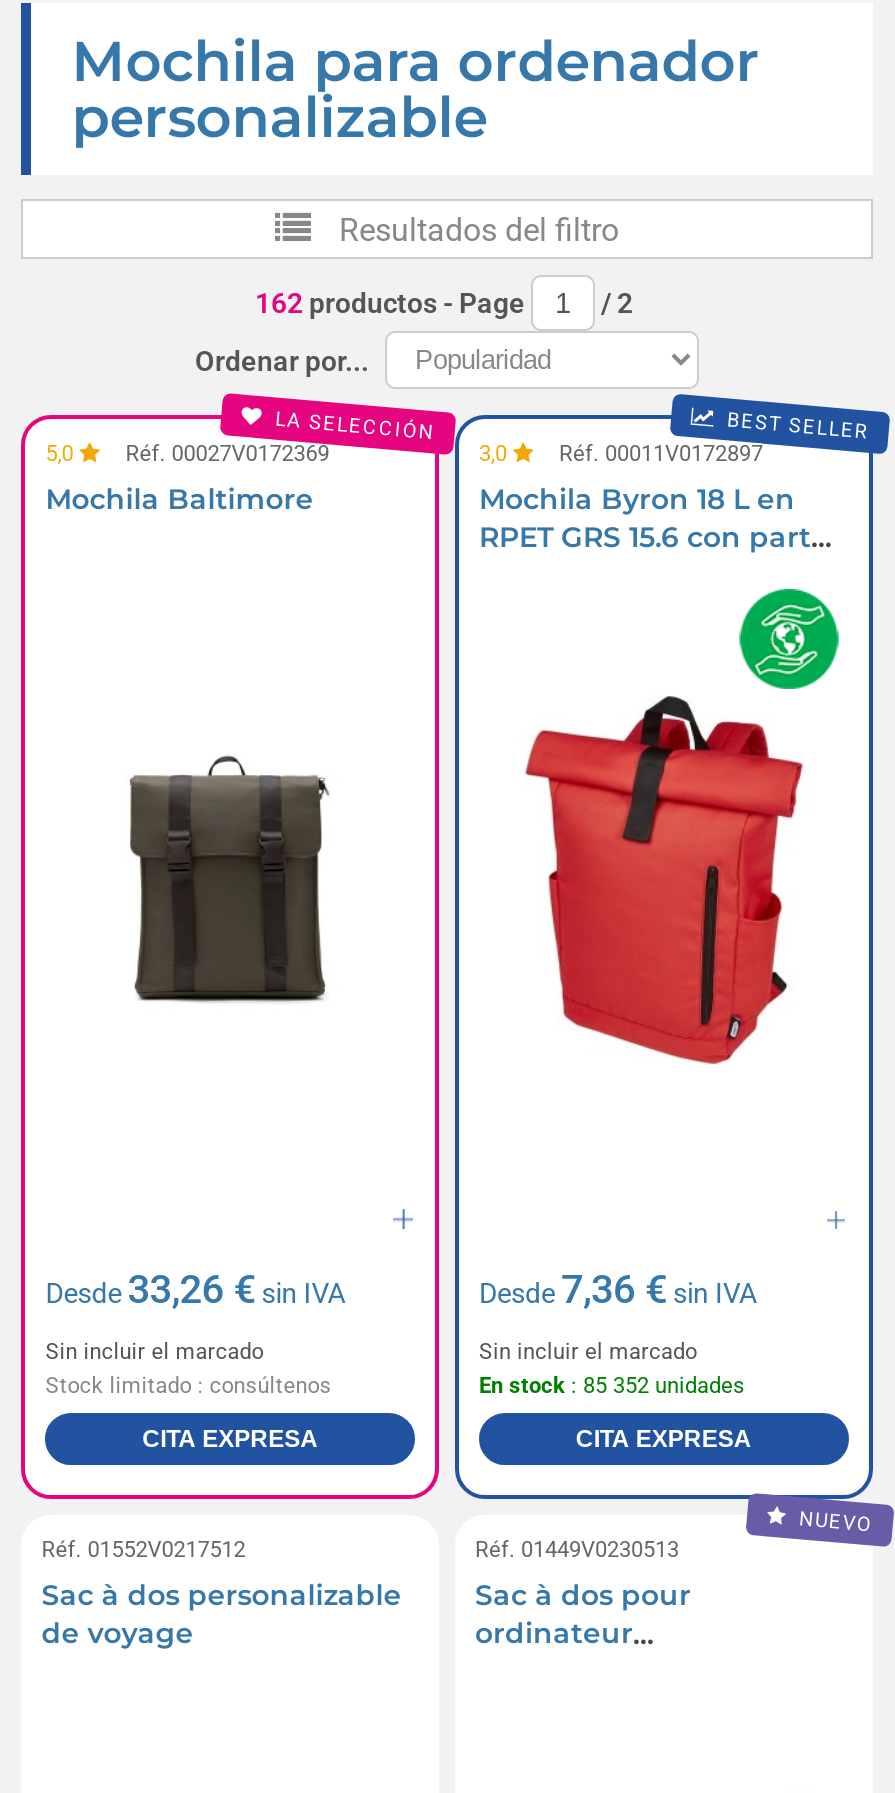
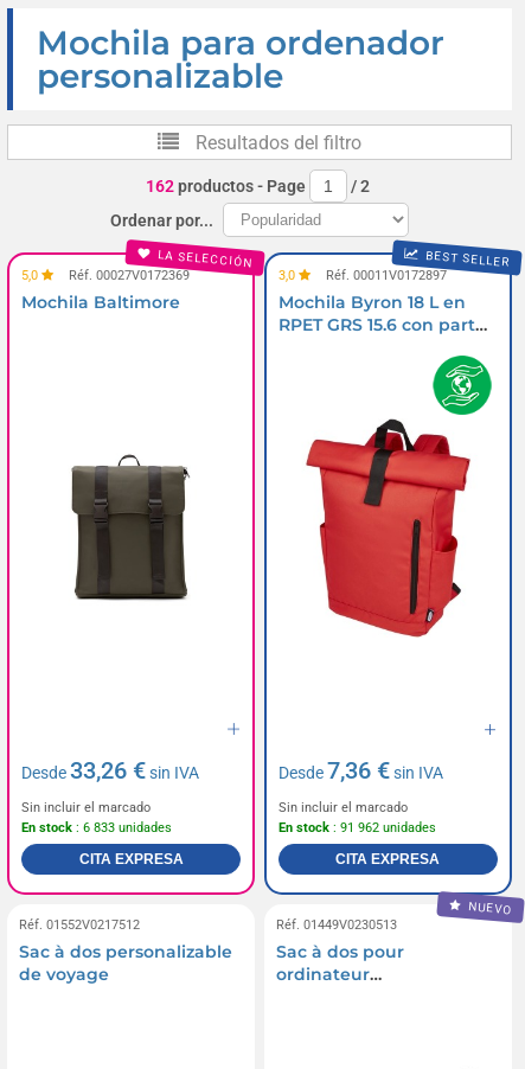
[45,1374,331,1400] Stock limitado : consúltenos -> [22,821,172,836] En stock: 6 833 unidades
[479,1374,745,1400] En stock: 85 352 unidades -> [278,821,436,836] En stock: 91 962 unidades

